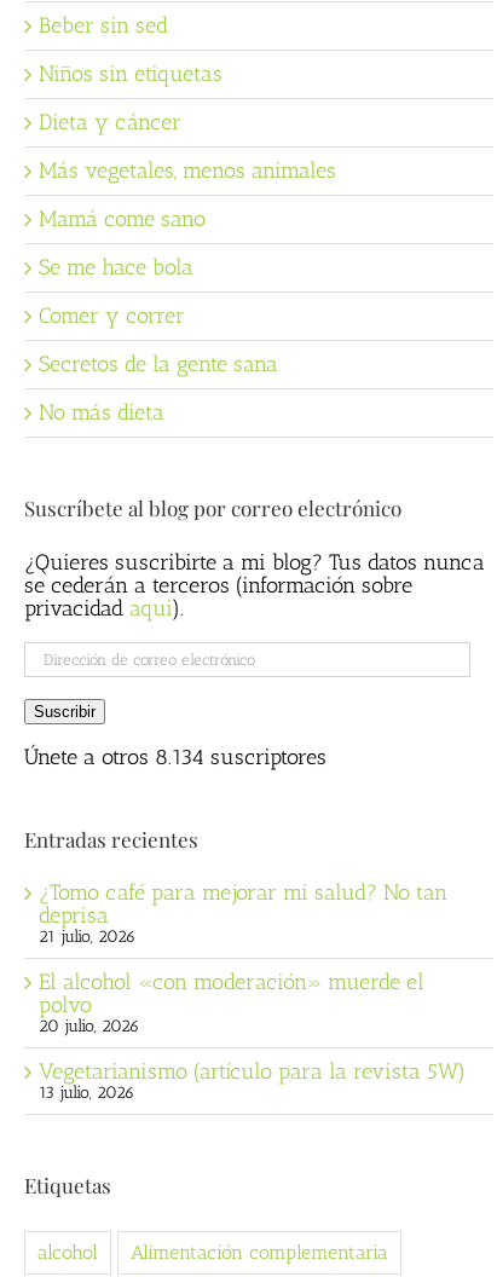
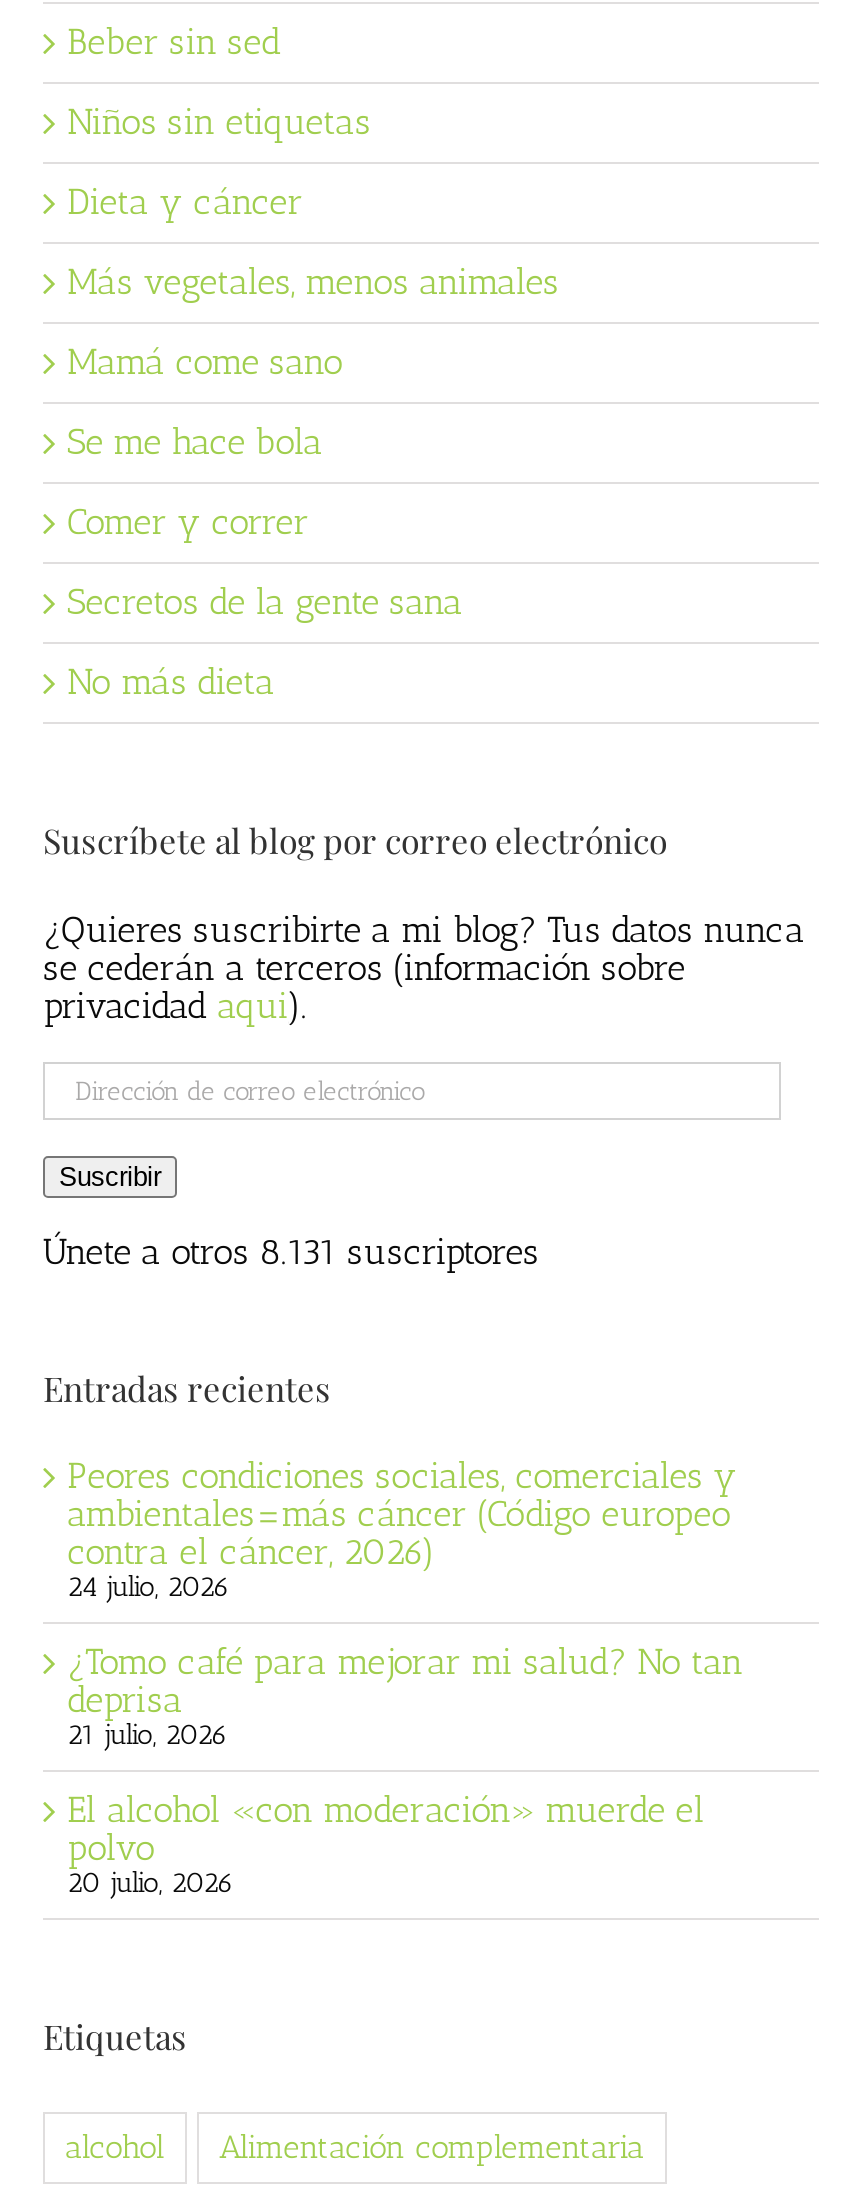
[24,743,326,770] Únete a otros 8.134 suscriptores -> [43,1229,539,1273] Únete a otros 8.131 suscriptores
none -> [67,1454,737,1604] Peores condiciones sociales, comerciales y | ambientales=más cáncer (Código europeo | contra el cáncer, 2026) | 24 julio, 2026
moved [39,879,447,1037] -> [67,1640,743,1900]: ¿Tomo café para mejorar mi salud? No tan | deprisa | 21 julio, 2026 | El alcohol «con moderación» muerde el | polvo | 20 julio, 2026
[39,1058,466,1103] Vegetarianismo (artículo para la revista 5W) | 13 julio, 2026 -> none

